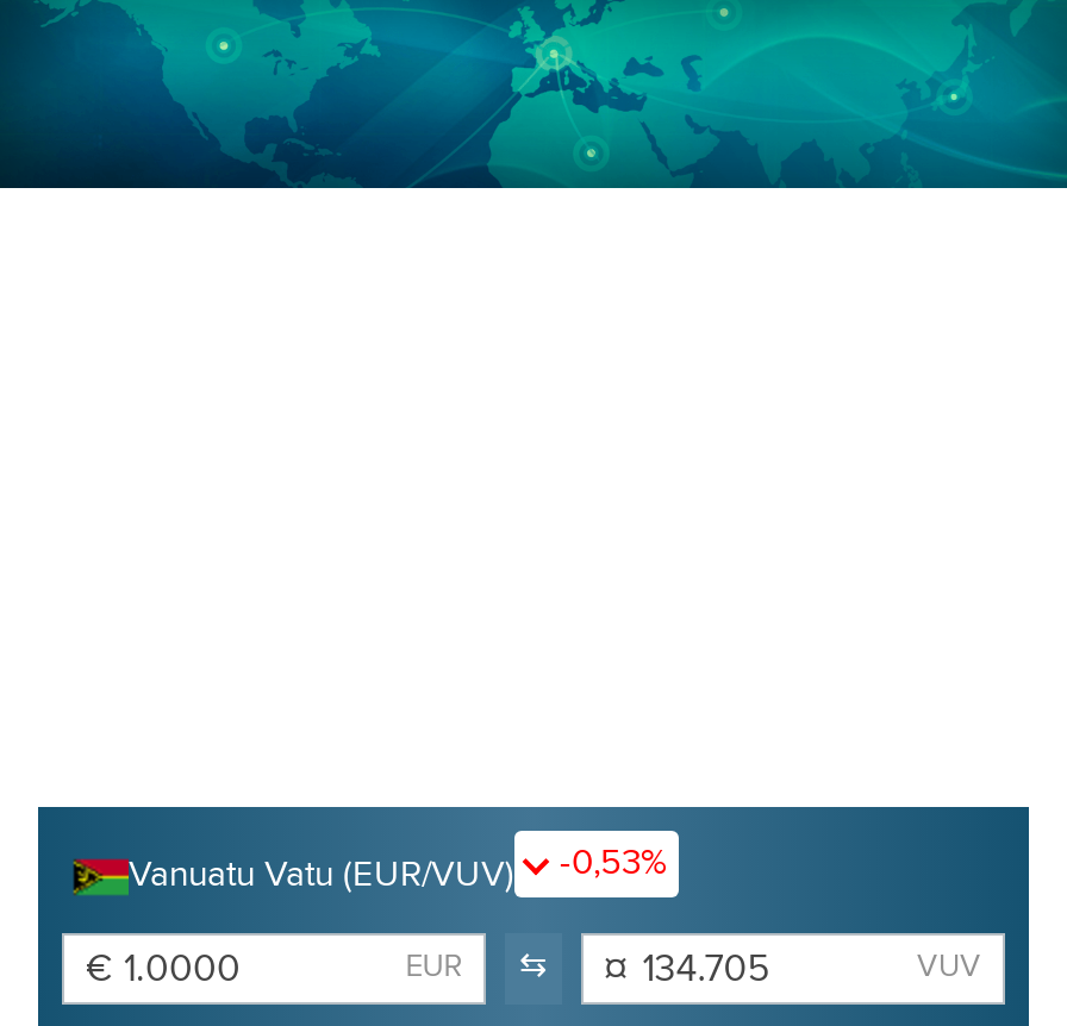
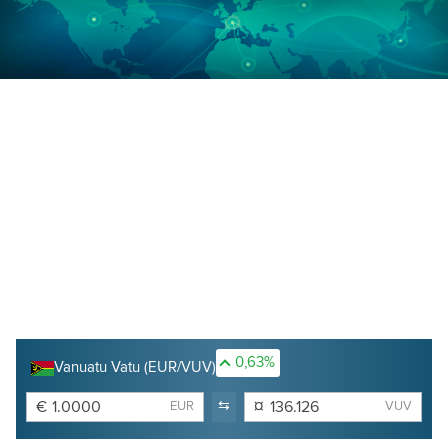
[129,845,667,893] Vanuatu Vatu (EUR/VUV) -0,53% -> [54,355,275,375] Vanuatu Vatu (EUR/VUV) 0,63%

